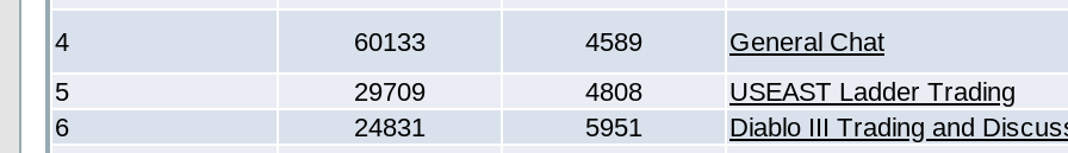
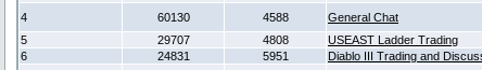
[354,27,426,56] 60133 -> [157,11,189,24] 60130
[585,27,642,56] 4589 -> [262,11,288,24] 4588
[354,77,426,106] 29709 -> [157,33,189,46] 29707

